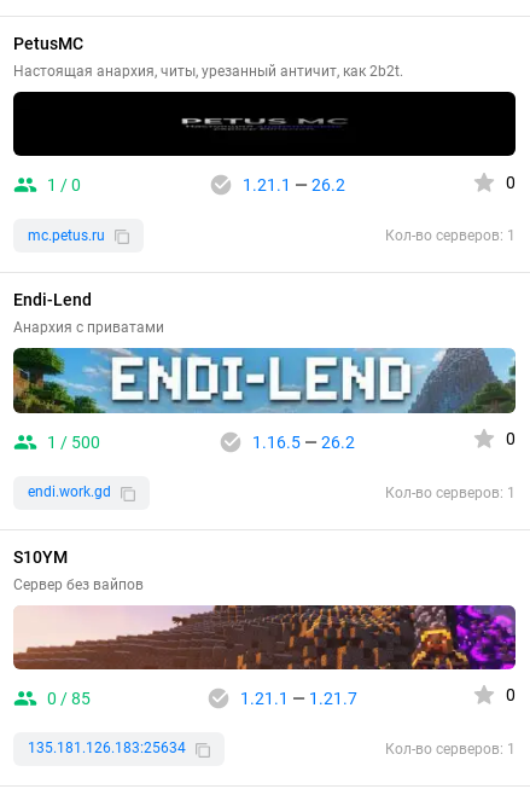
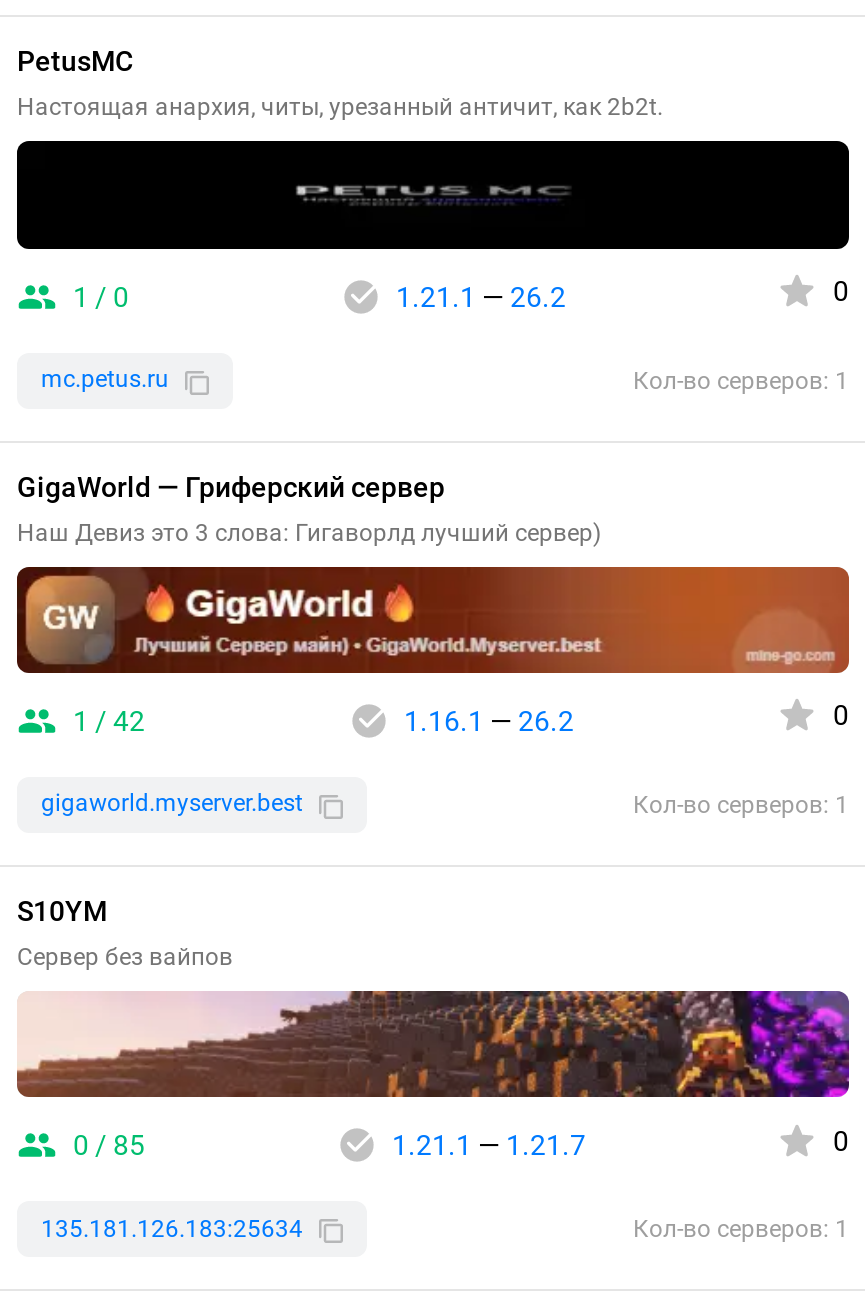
[13,290,92,310] Endi‑Lend -> [17,471,445,503] GigaWorld — Гриферский сервер
[13,319,164,336] Анархия с приватами -> [17,519,601,547] Наш Девиз это 3 слова: Гигаворлд лучший сервер)
[12,347,517,451] [image] | 1 / 500 | 1.16.5 — 26.2 -> [15,564,851,737] [image] | 1 / 42 | 1.16.1 — 26.2
[28,483,111,500] endi.work.gd -> [41,790,303,818] gigaworld.myserver.best

